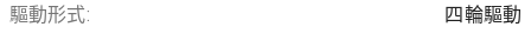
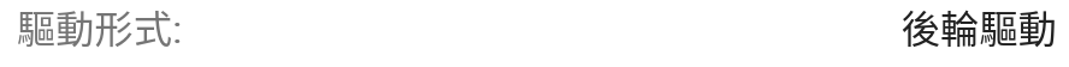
[445,3,522,26] 四輪驅動 -> [901,6,1057,52] 後輪驅動

